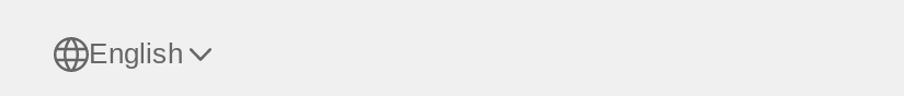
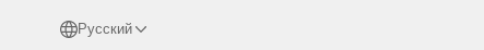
[89,37,183,70] English -> [78,21,132,37] Русский

